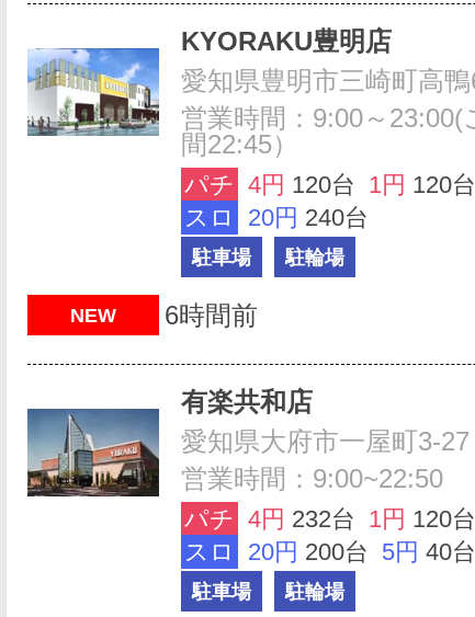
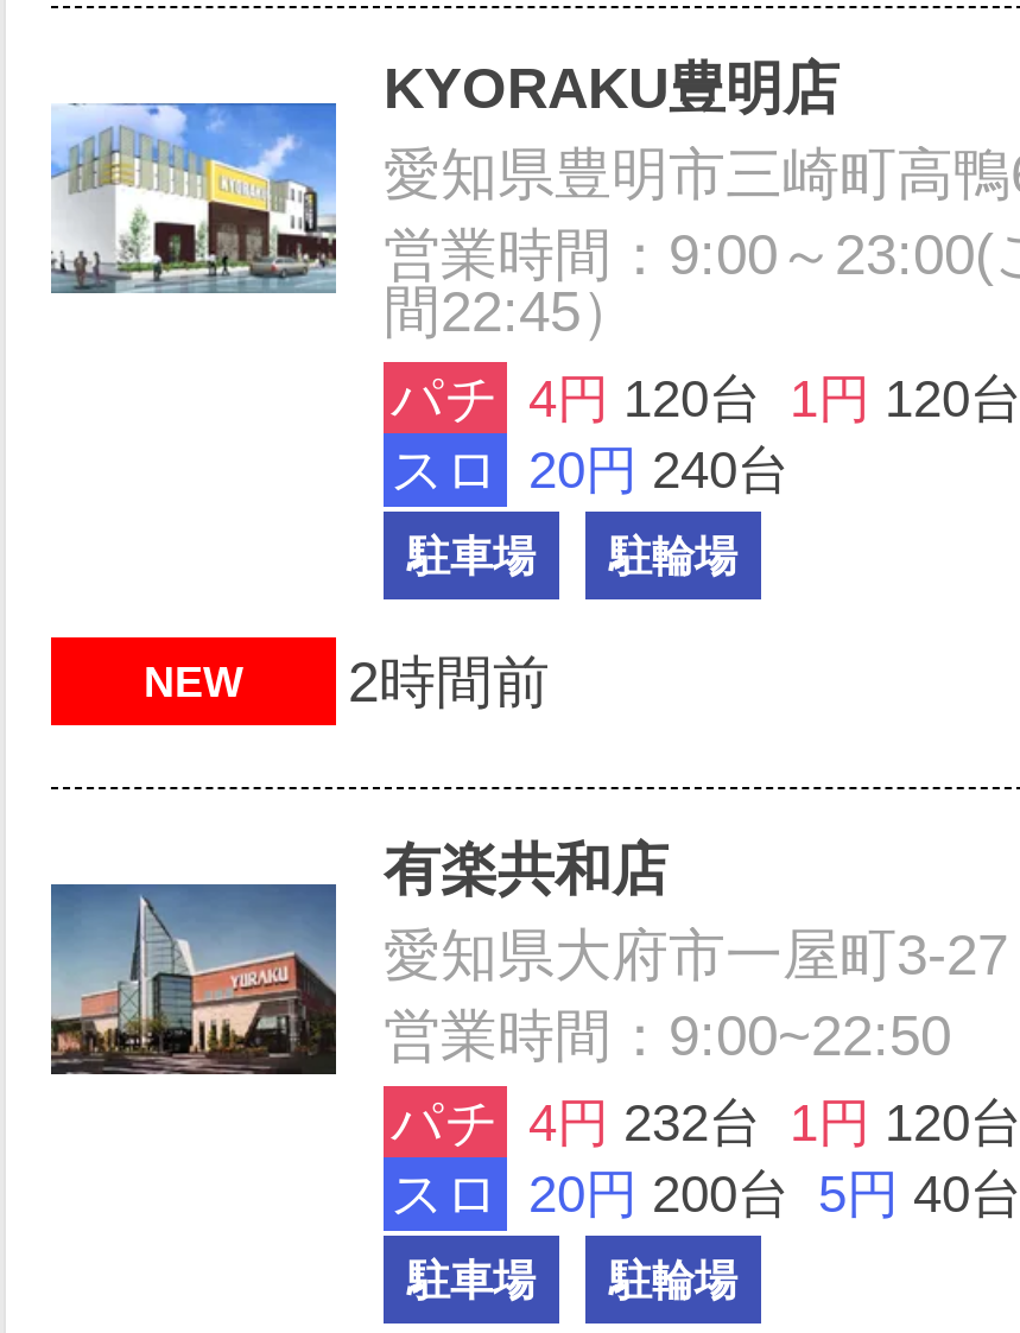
[165,300,258,329] 6時間前 -> [348,648,550,712] 2時間前

